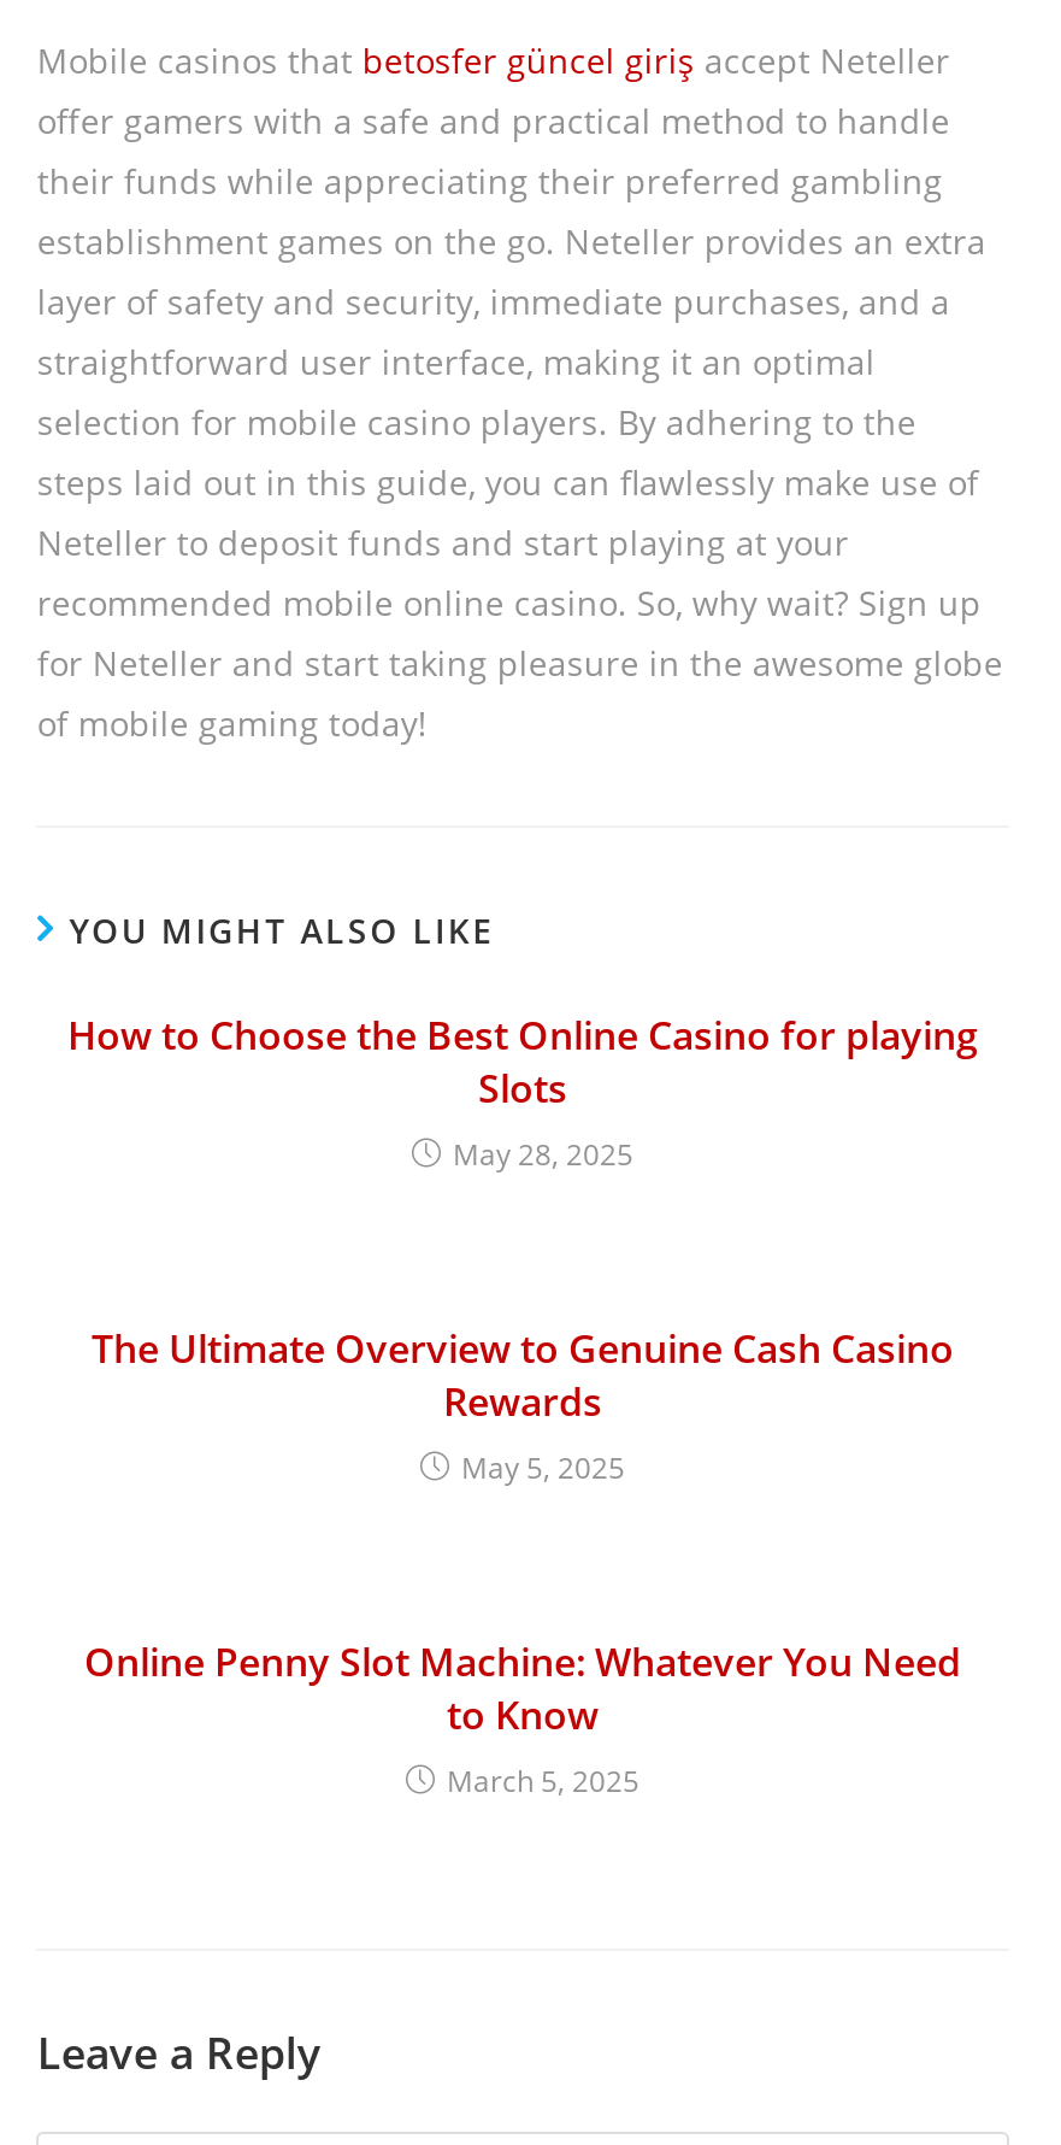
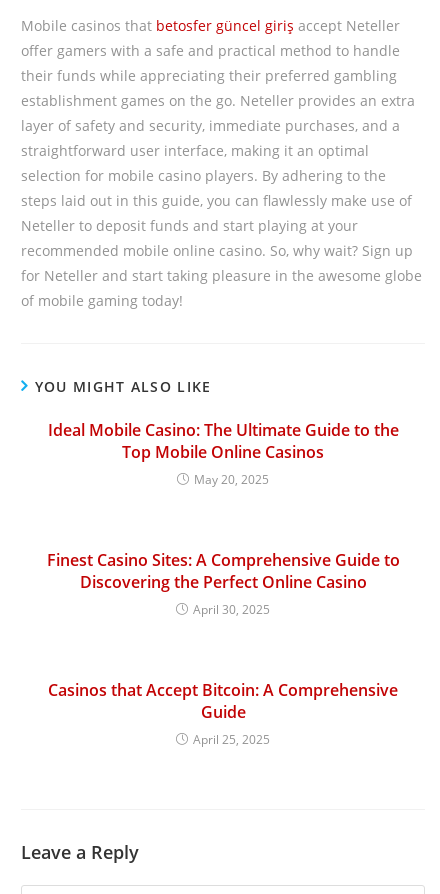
[67,1009,978,1175] How to Choose the Best Online Casino for playing | Slots | May 28, 2025 -> [47,419,398,488] Ideal Mobile Casino: The Ultimate Guide to the | Top Mobile Online Casinos | May 20, 2025
[92,1322,954,1488] The Ultimate Overview to Genuine Cash Casino | Rewards | May 5, 2025 -> [46,549,399,618] Finest Casino Sites: A Comprehensive Guide to | Discovering the Perfect Online Casino | April 30, 2025
[84,1635,961,1802] Online Penny Slot Machine: Whatever You Need | to Know | March 5, 2025 -> [48,679,398,748] Casinos that Accept Bitcoin: A Comprehensive | Guide | April 25, 2025

